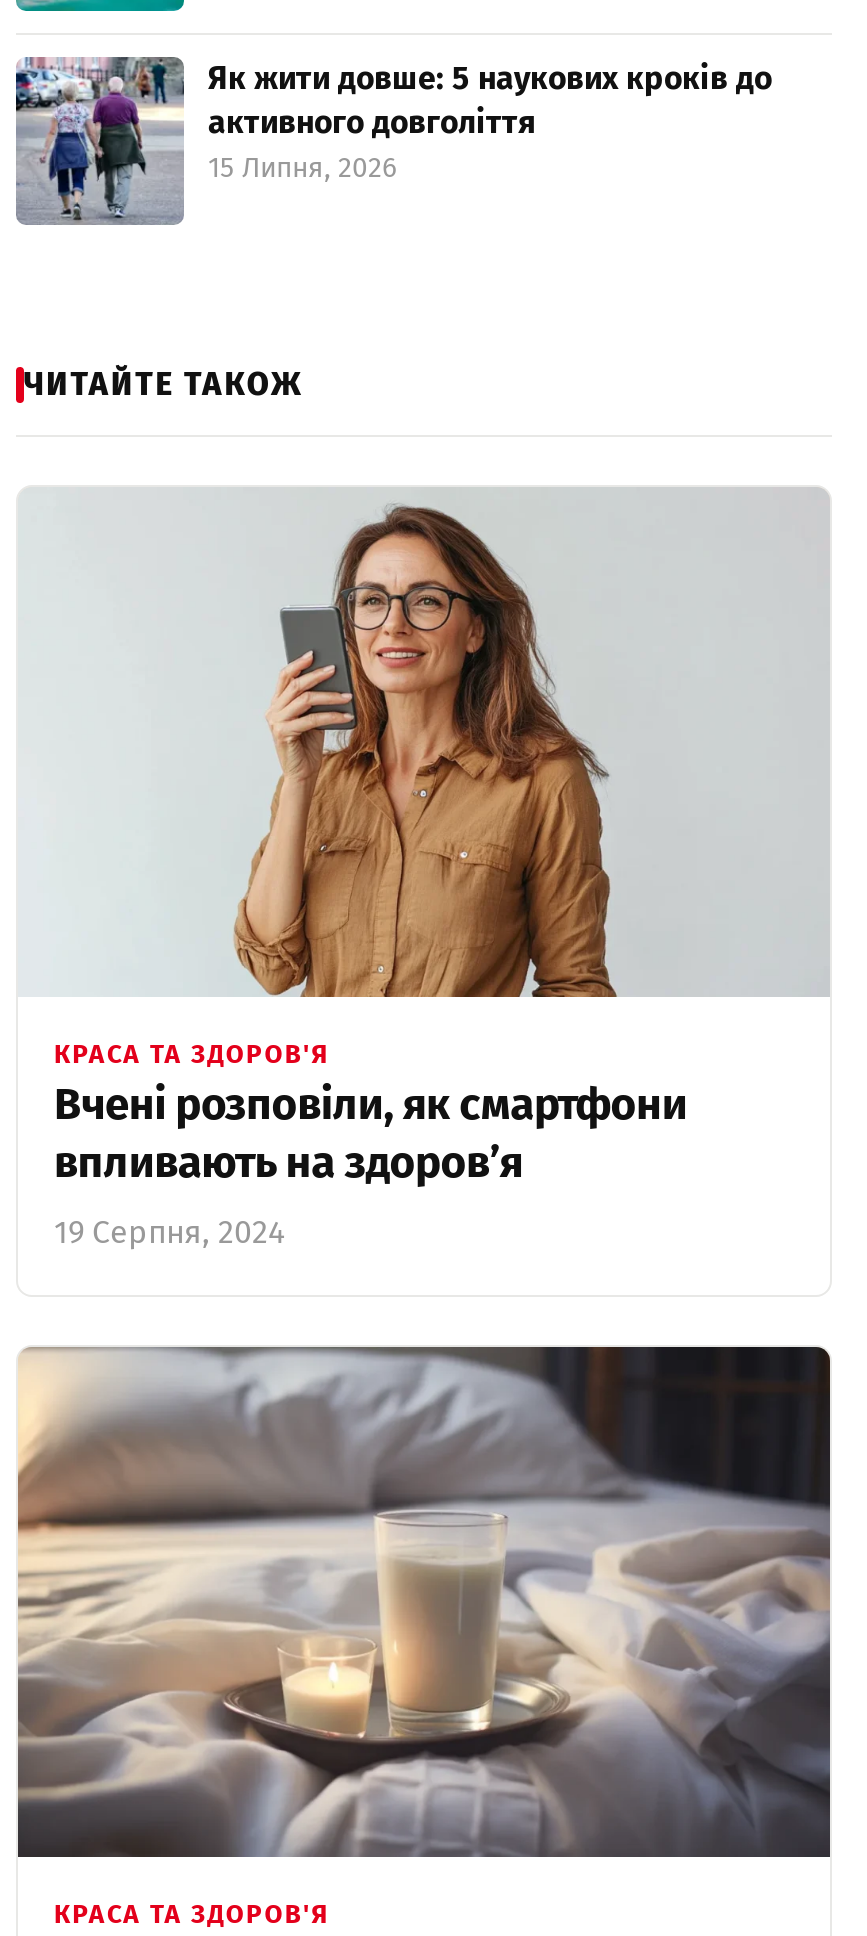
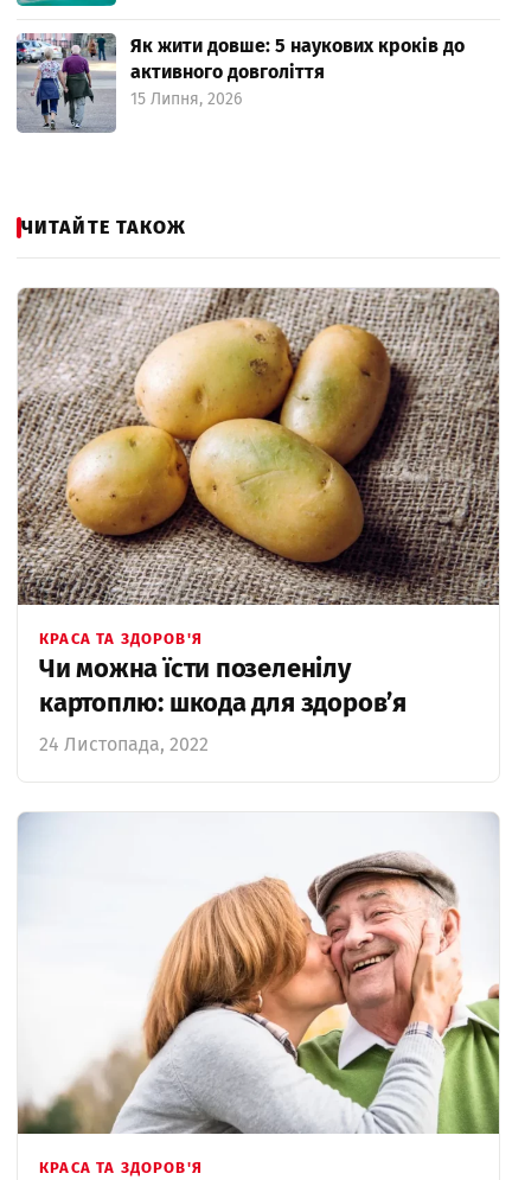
[18,486,828,1251] [image] | Вчені розповіли, як смартфони | впливають на здоров’я | 19 Серпня, 2024 -> [17,287,500,755] [image] | Чи можна їсти позеленілу | картоплю: шкода для здоров’я | 24 Листопада, 2022
[16,1344,832,1858] [image] -> [17,814,500,1135] [image]

